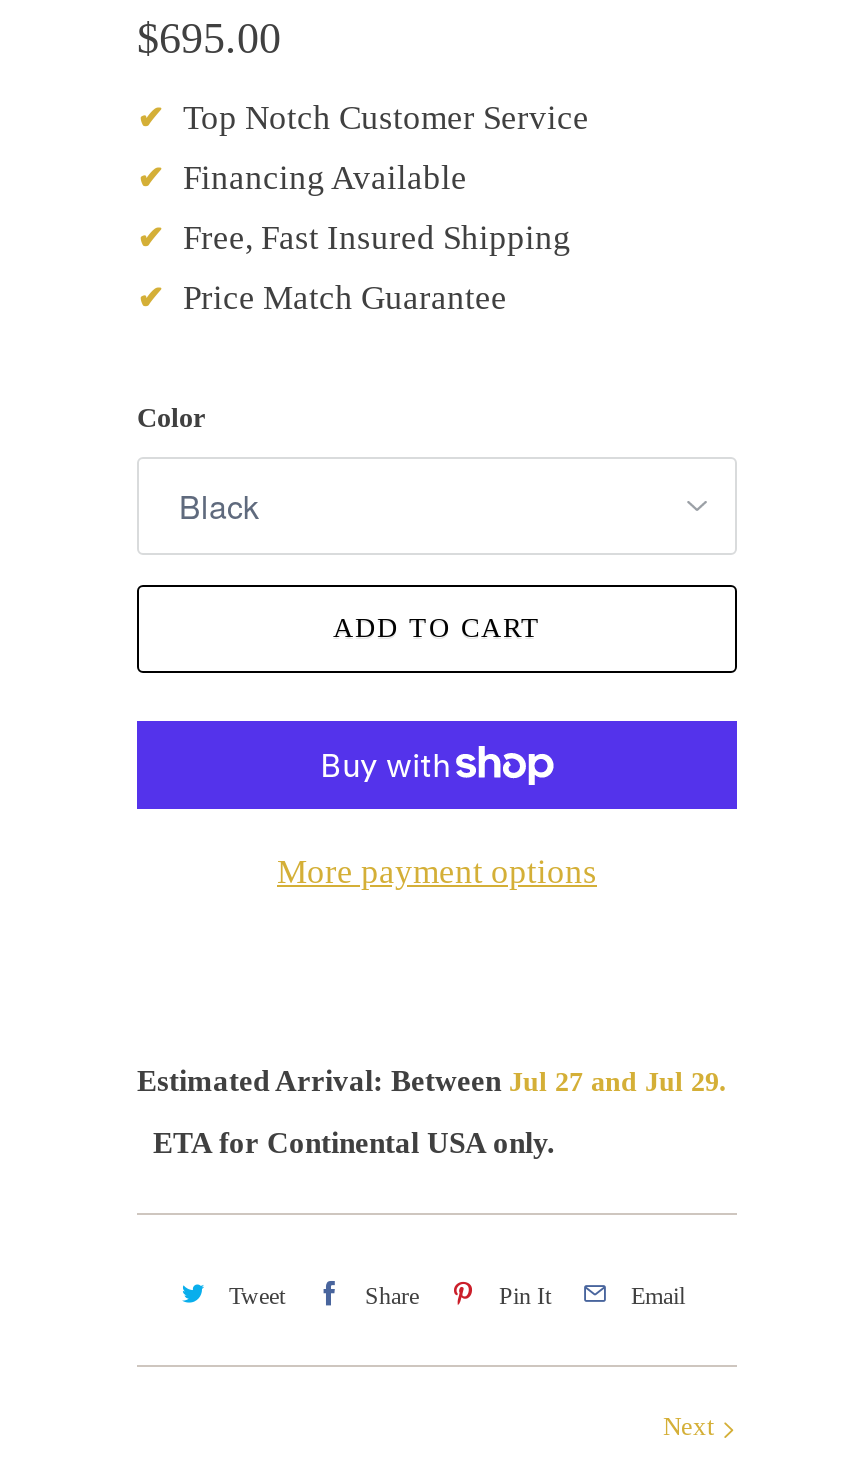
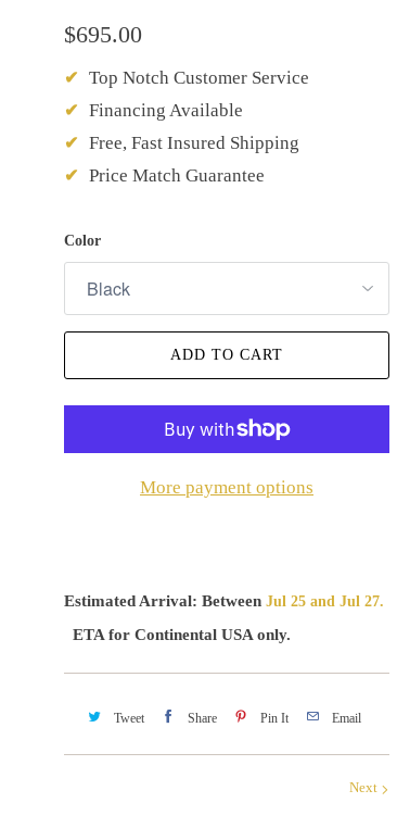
[137,1066,727,1098] Estimated Arrival: Between Jul 27 and Jul 29. -> [64,592,384,609] Estimated Arrival: Between Jul 25 and Jul 27.

